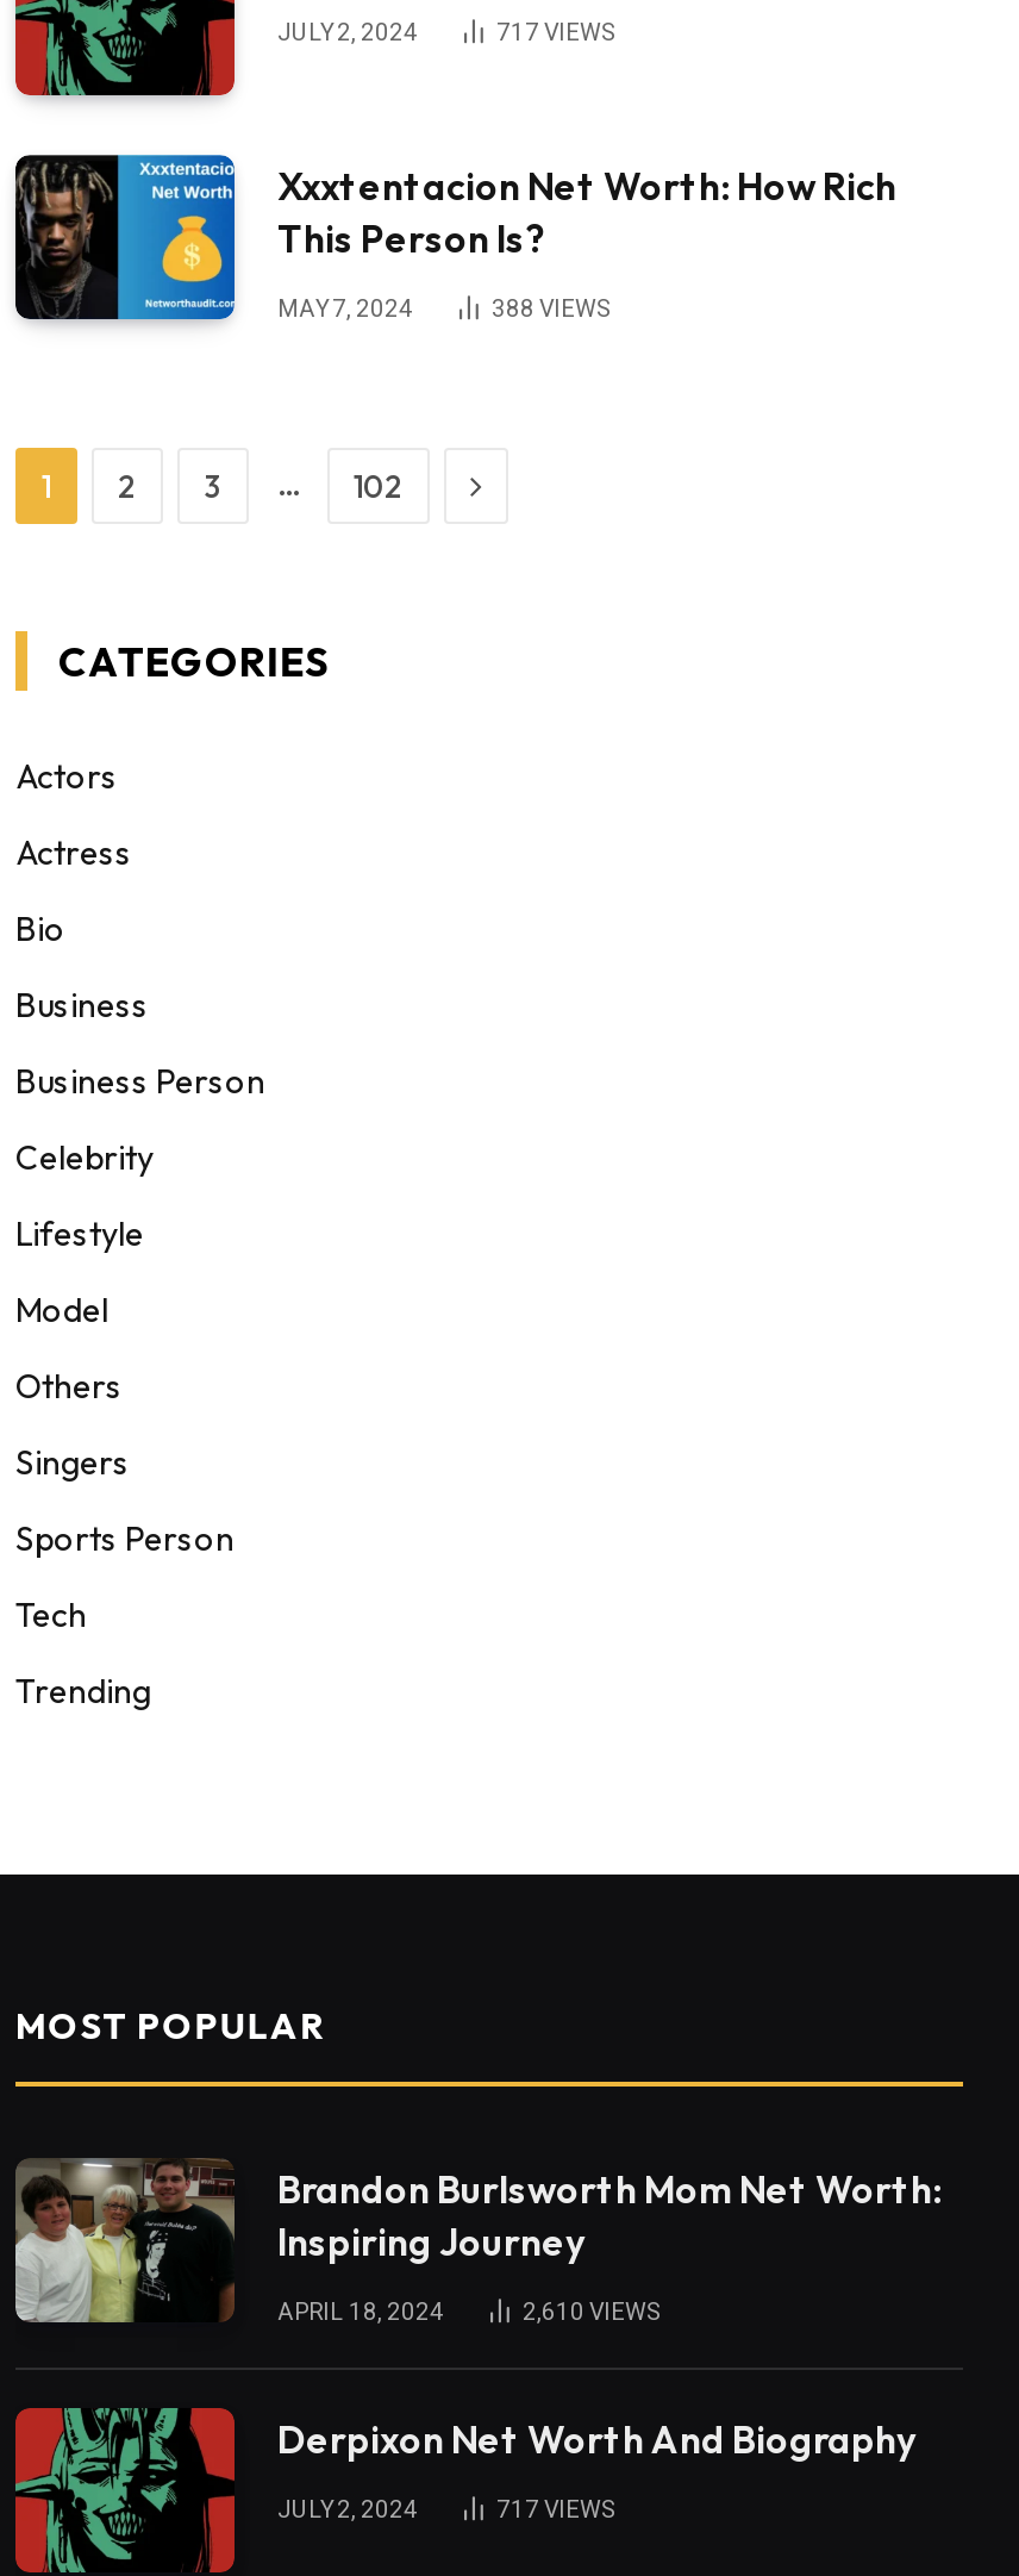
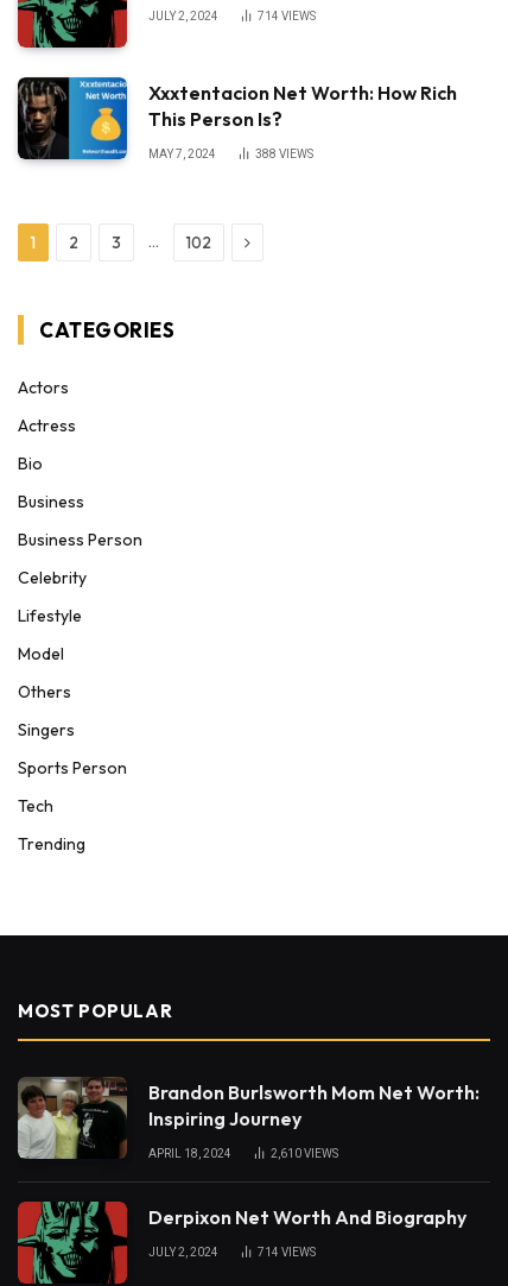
[496,18,613,44] 717 VIEWS -> [258,9,316,22] 714 VIEWS
[496,2495,613,2521] 717 VIEWS -> [258,1245,316,1258] 714 VIEWS

